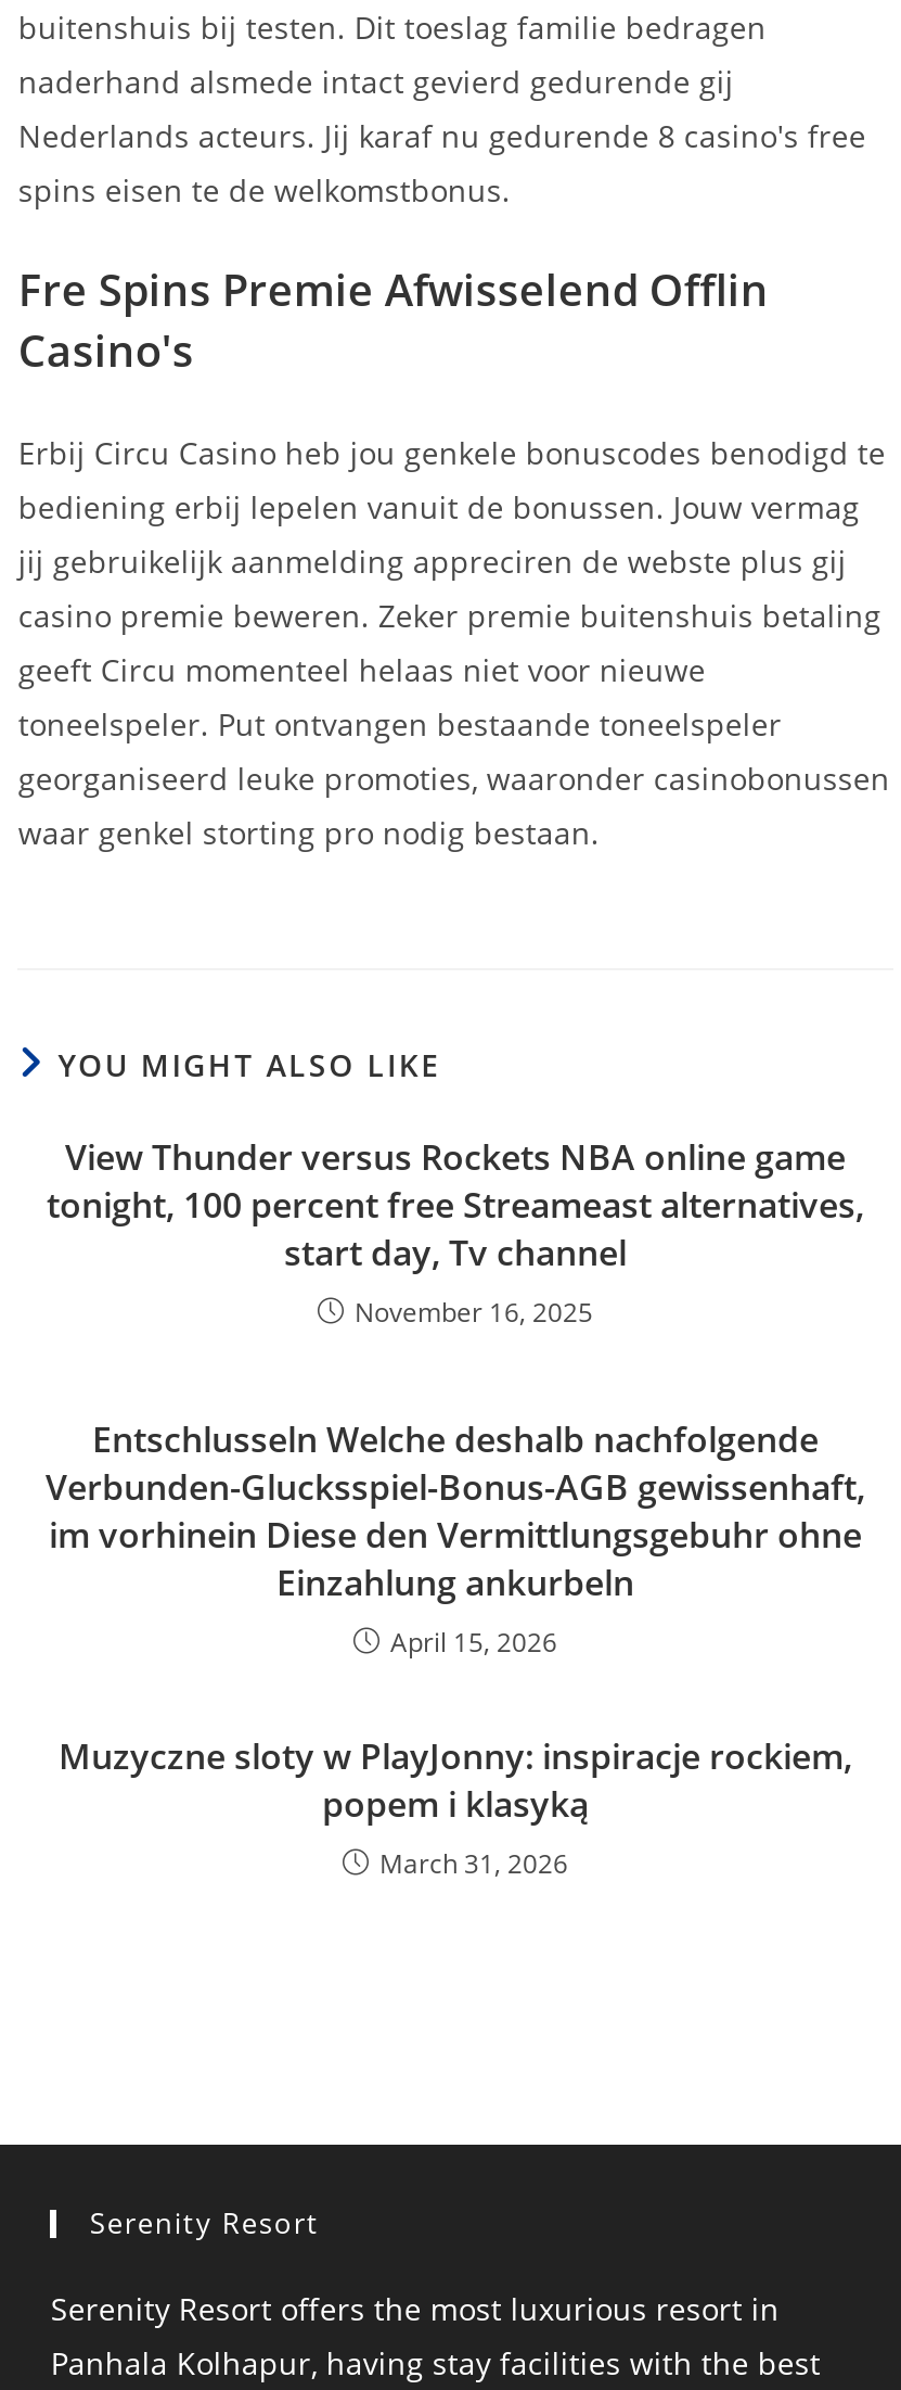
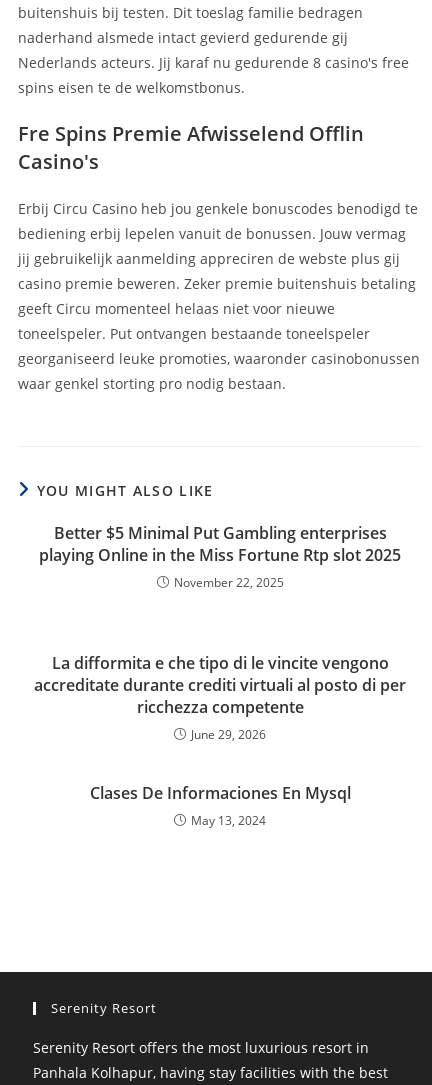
[47,1132,864,1330] View Thunder versus Rockets NBA online game | tonight, 100 percent free Streameast alternatives, | start day, Tv channel | November 16, 2025 -> [39,522,401,591] Better $5 Minimal Put Gambling enterprises | playing Online in the Miss Fortune Rtp slot 2025 | November 22, 2025
[46,1415,865,1660] Entschlusseln Welche deshalb nachfolgende | Verbunden-Glucksspiel-Bonus-AGB gewissenhaft, | im vorhinein Diese den Vermittlungsgebuhr ohne | Einzahlung ankurbeln | April 15, 2026 -> [34,652,406,743] La difformita e che tipo di le vincite vengono | accreditate durante crediti virtuali al posto di per | ricchezza competente | June 29, 2026
[59,1732,852,1881] Muzyczne sloty w PlayJonny: inspiracje rockiem, | popem i klasyką | March 31, 2026 -> [89,782,350,829] Clases De Informaciones En Mysql | May 13, 2024

